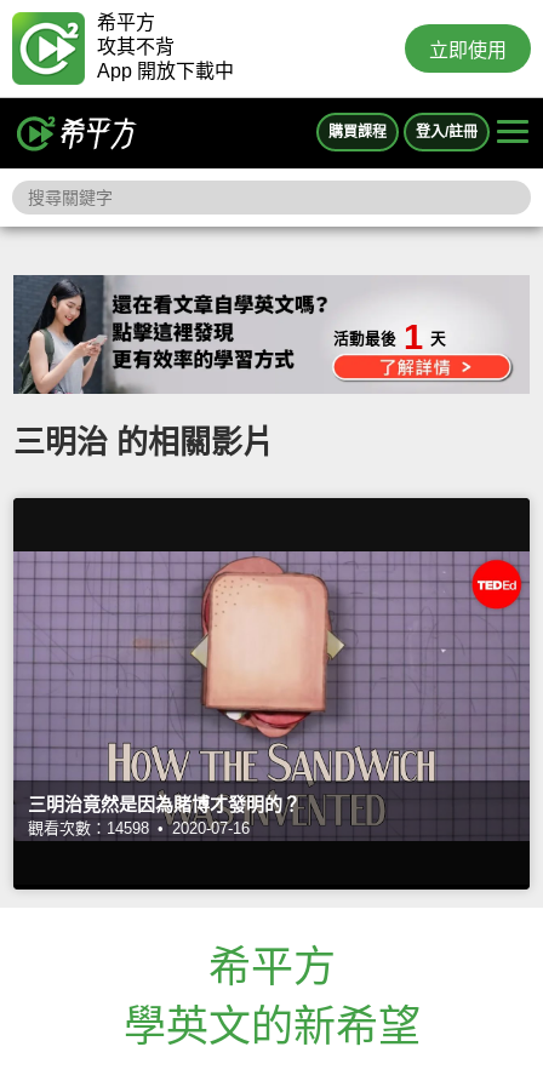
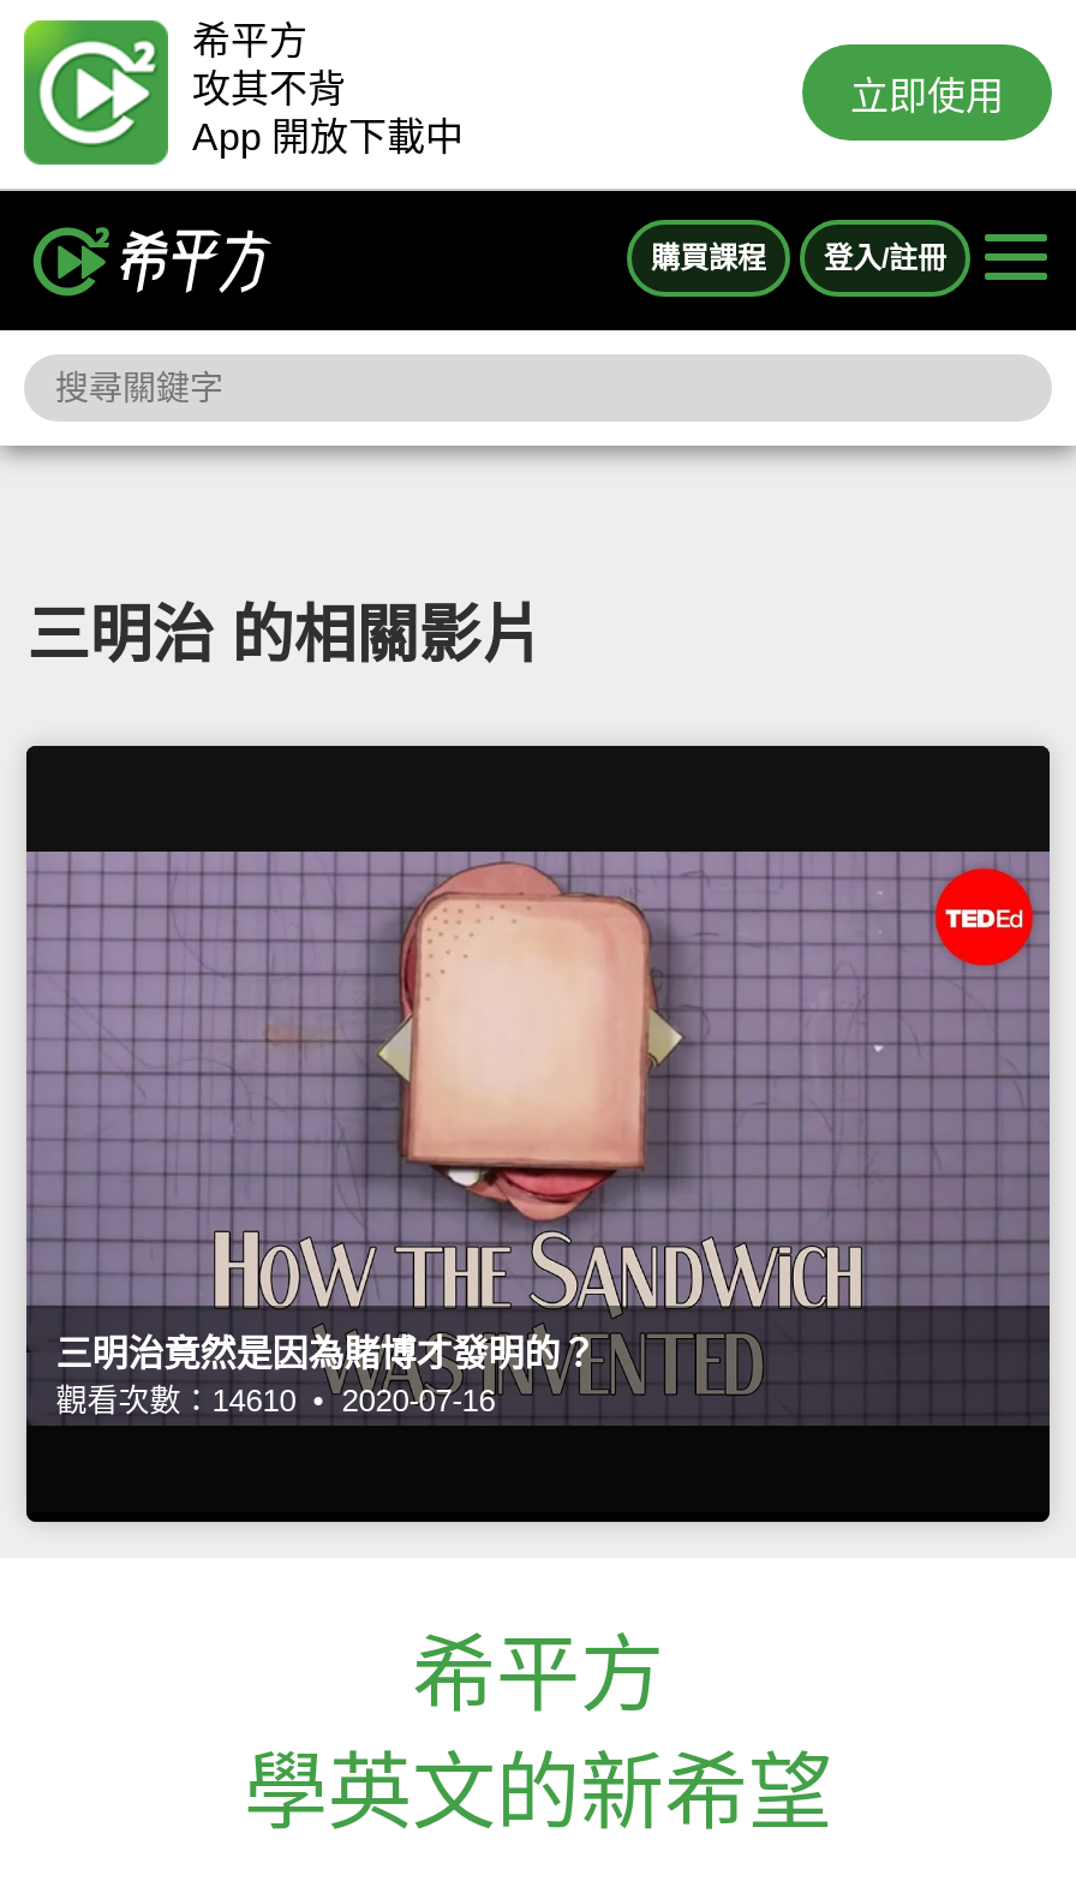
[333,317,446,356] 活動最後 1 天 -> none
[28,819,250,837] 觀看次數：14598 • 2020-07-16 -> [56,1383,495,1419] 觀看次數：14610 • 2020-07-16

